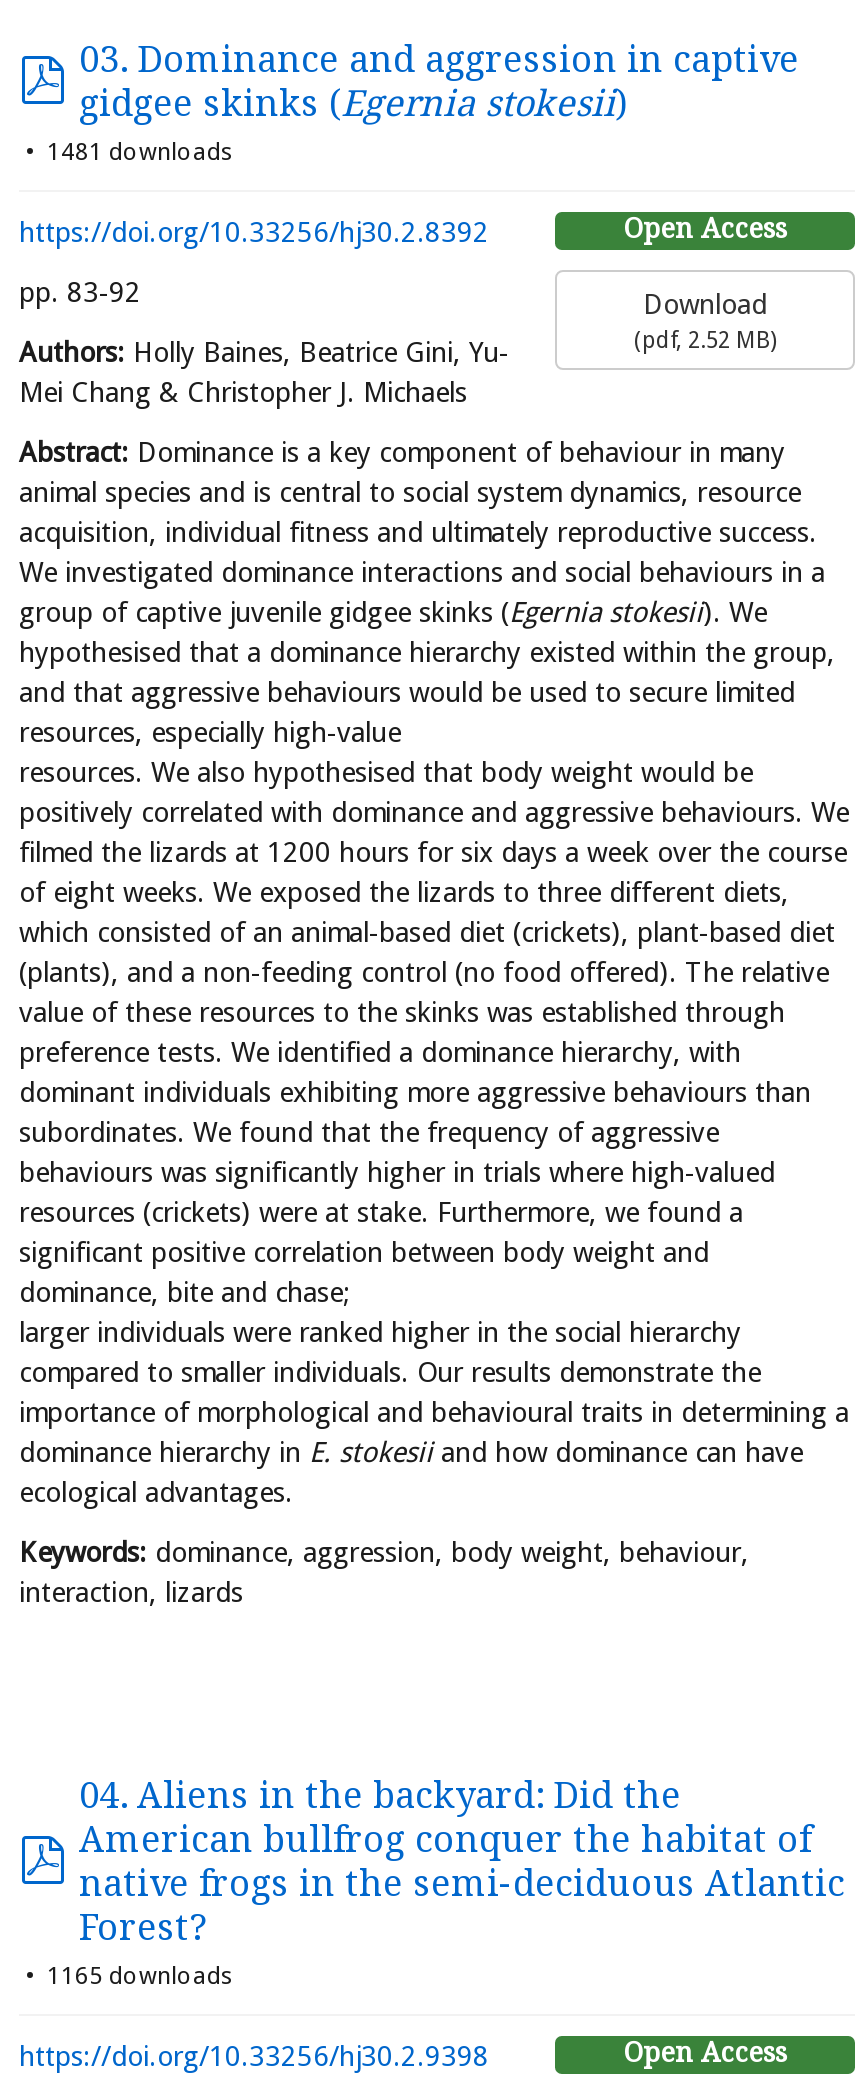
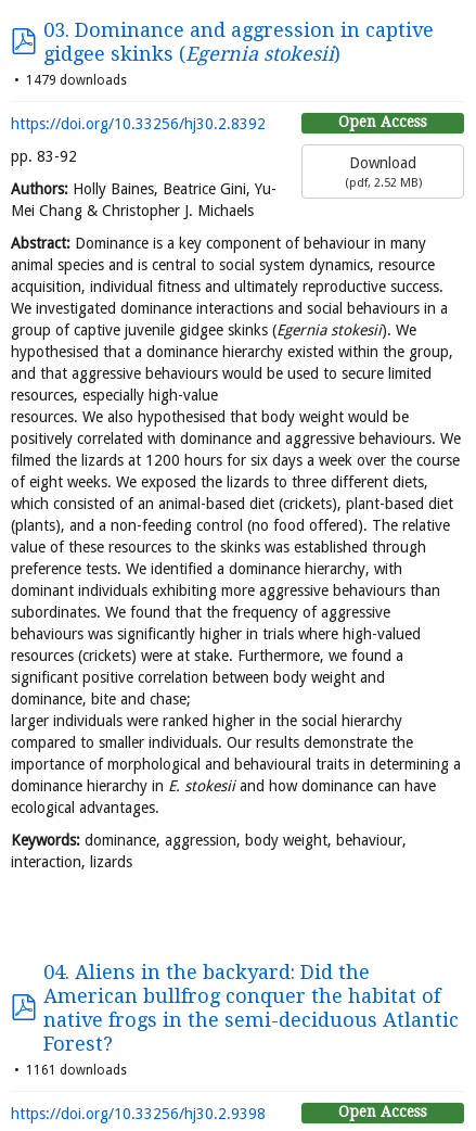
[41,137,233,165] 1481 downloads -> [23,72,127,88] 1479 downloads
[41,1961,233,1989] 1165 downloads -> [23,1062,127,1077] 1161 downloads

